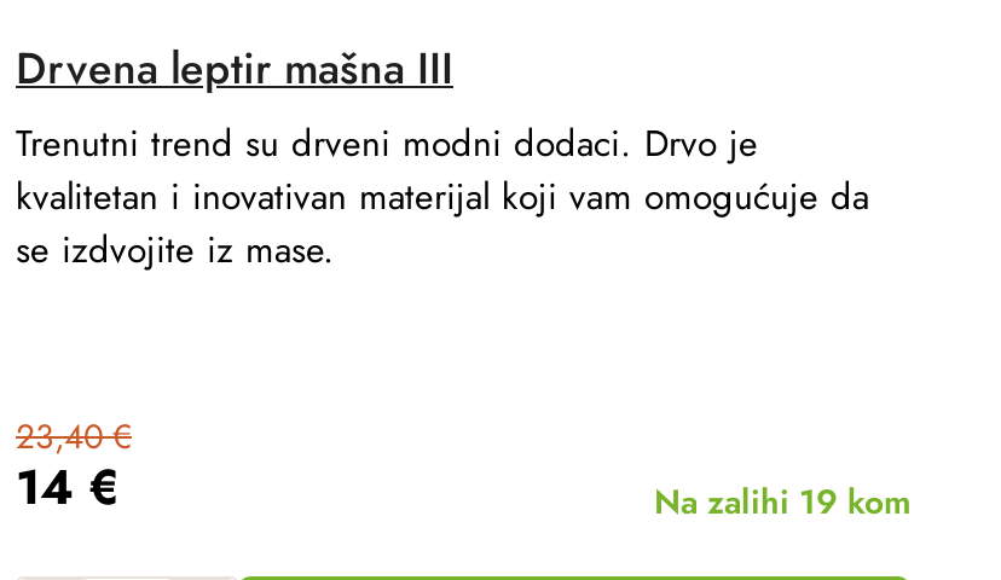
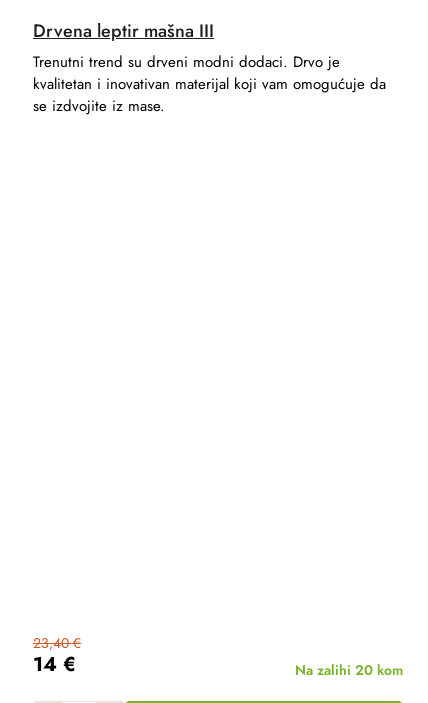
[654,477,910,526] Na zalihi 19 kom -> [295,660,403,680] Na zalihi 20 kom

